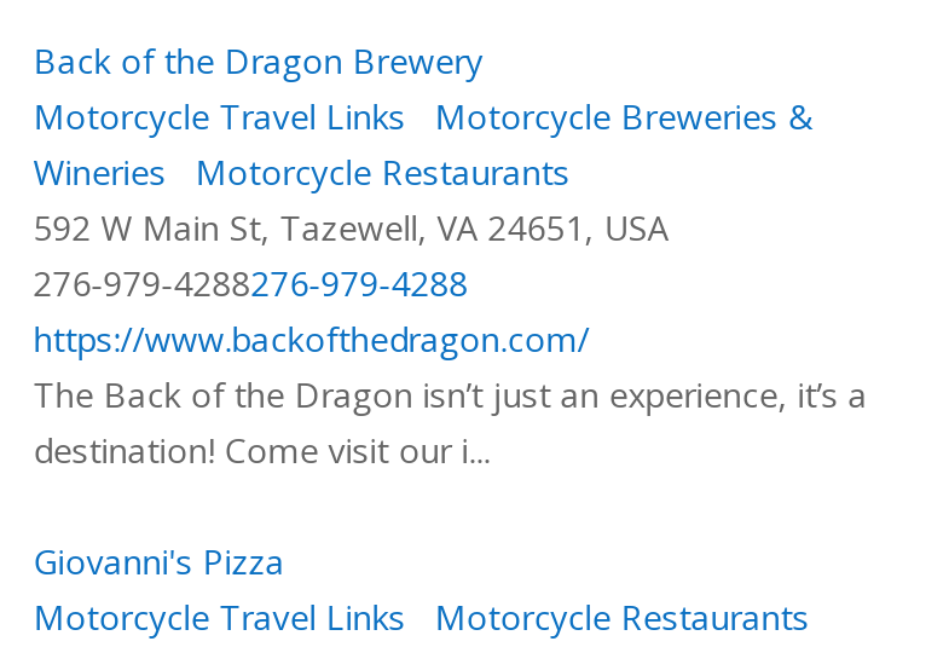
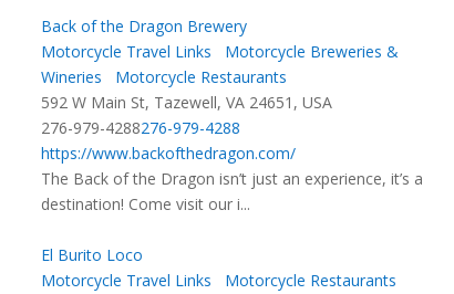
[33,538,285,584] Giovanni's Pizza -> [41,244,143,265] El Burito Loco

